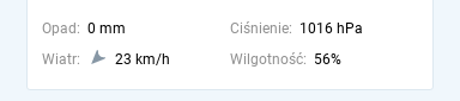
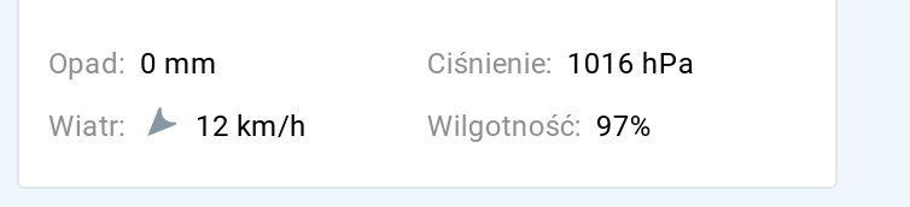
[115,51,341,68] 23 km/h | Wilgotność: 56% -> [196,110,651,143] 12 km/h | Wilgotność: 97%

